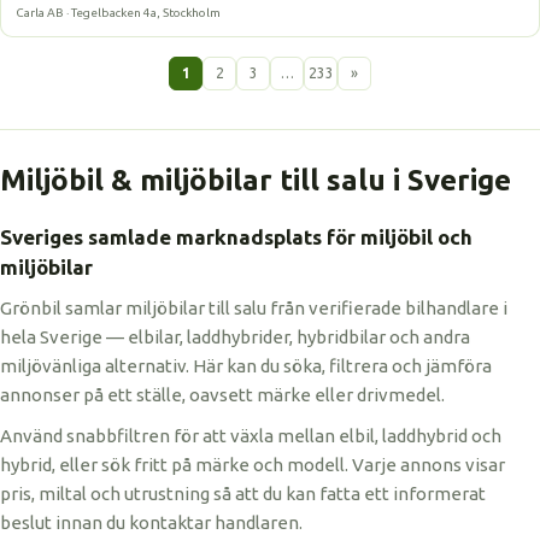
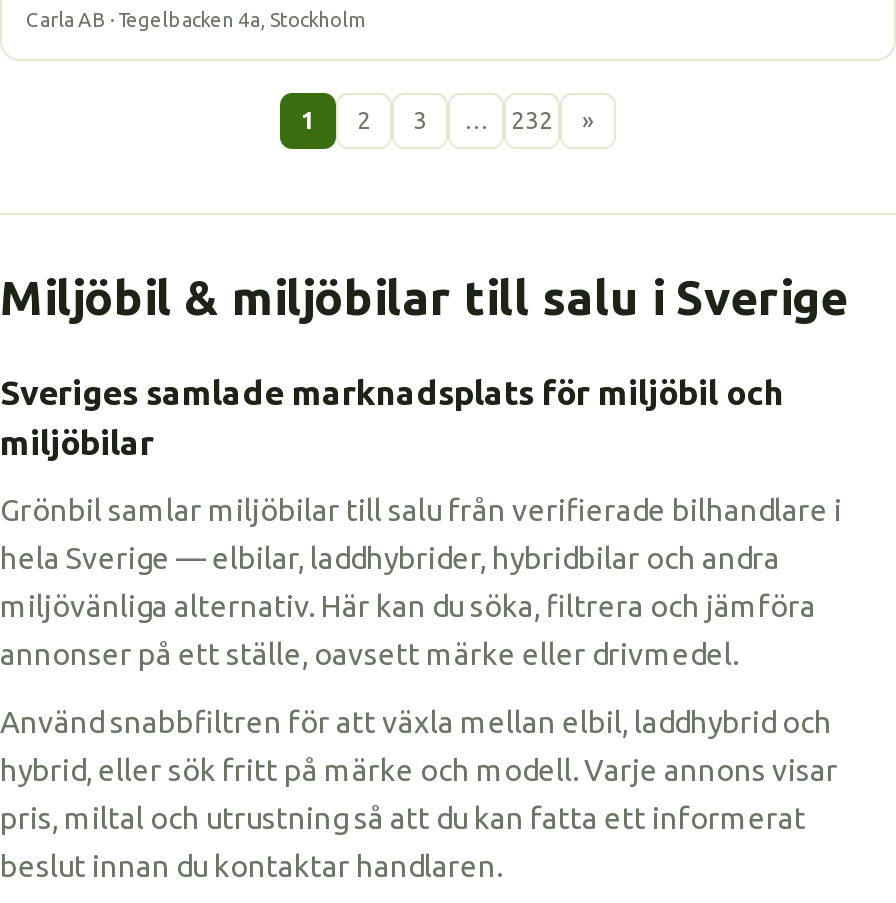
[308,65,333,81] 233 -> [511,107,553,133] 232

